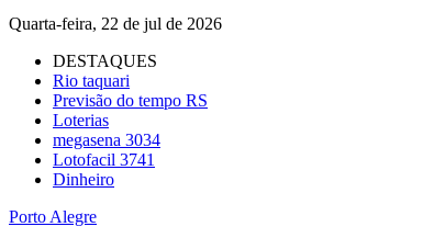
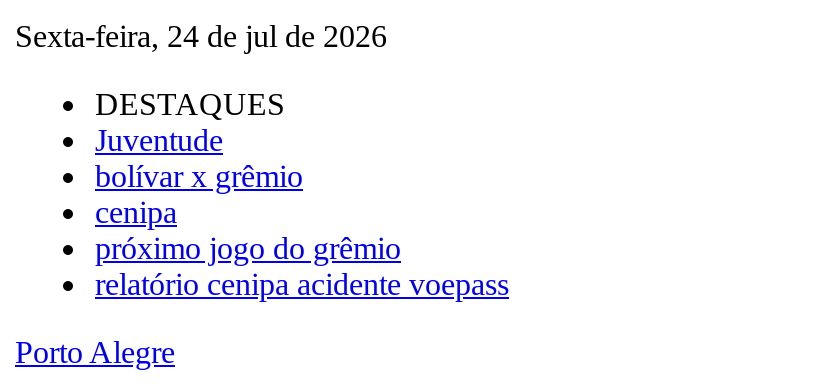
[9,14,222,33] Quarta-feira, 22 de jul de 2026 -> [15,19,387,53] Sexta-feira, 24 de jul de 2026
[53,71,208,189] Rio taquari | Previsão do tempo RS | Loterias | megasena 3034 | Lotofacil 3741 | Dinheiro -> [95,123,509,301] Juventude | bolívar x grêmio | cenipa | próximo jogo do grêmio | relatório cenipa acidente voepass

